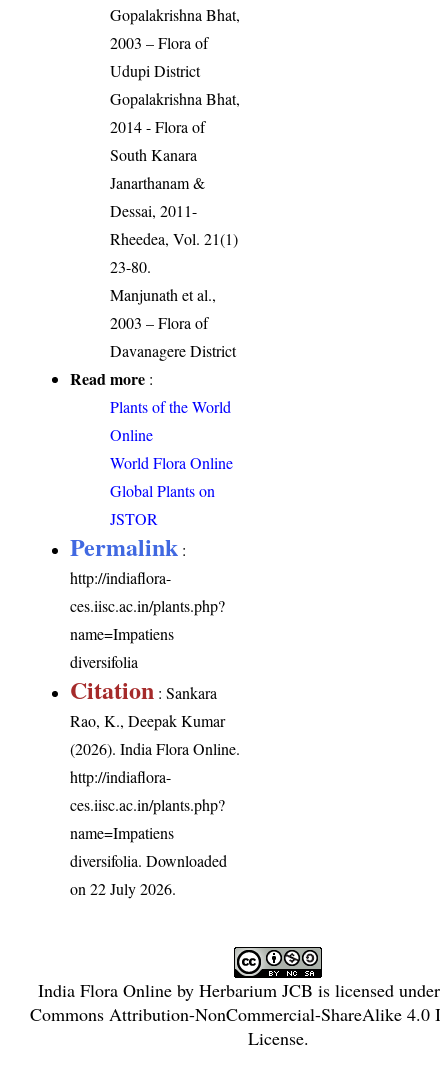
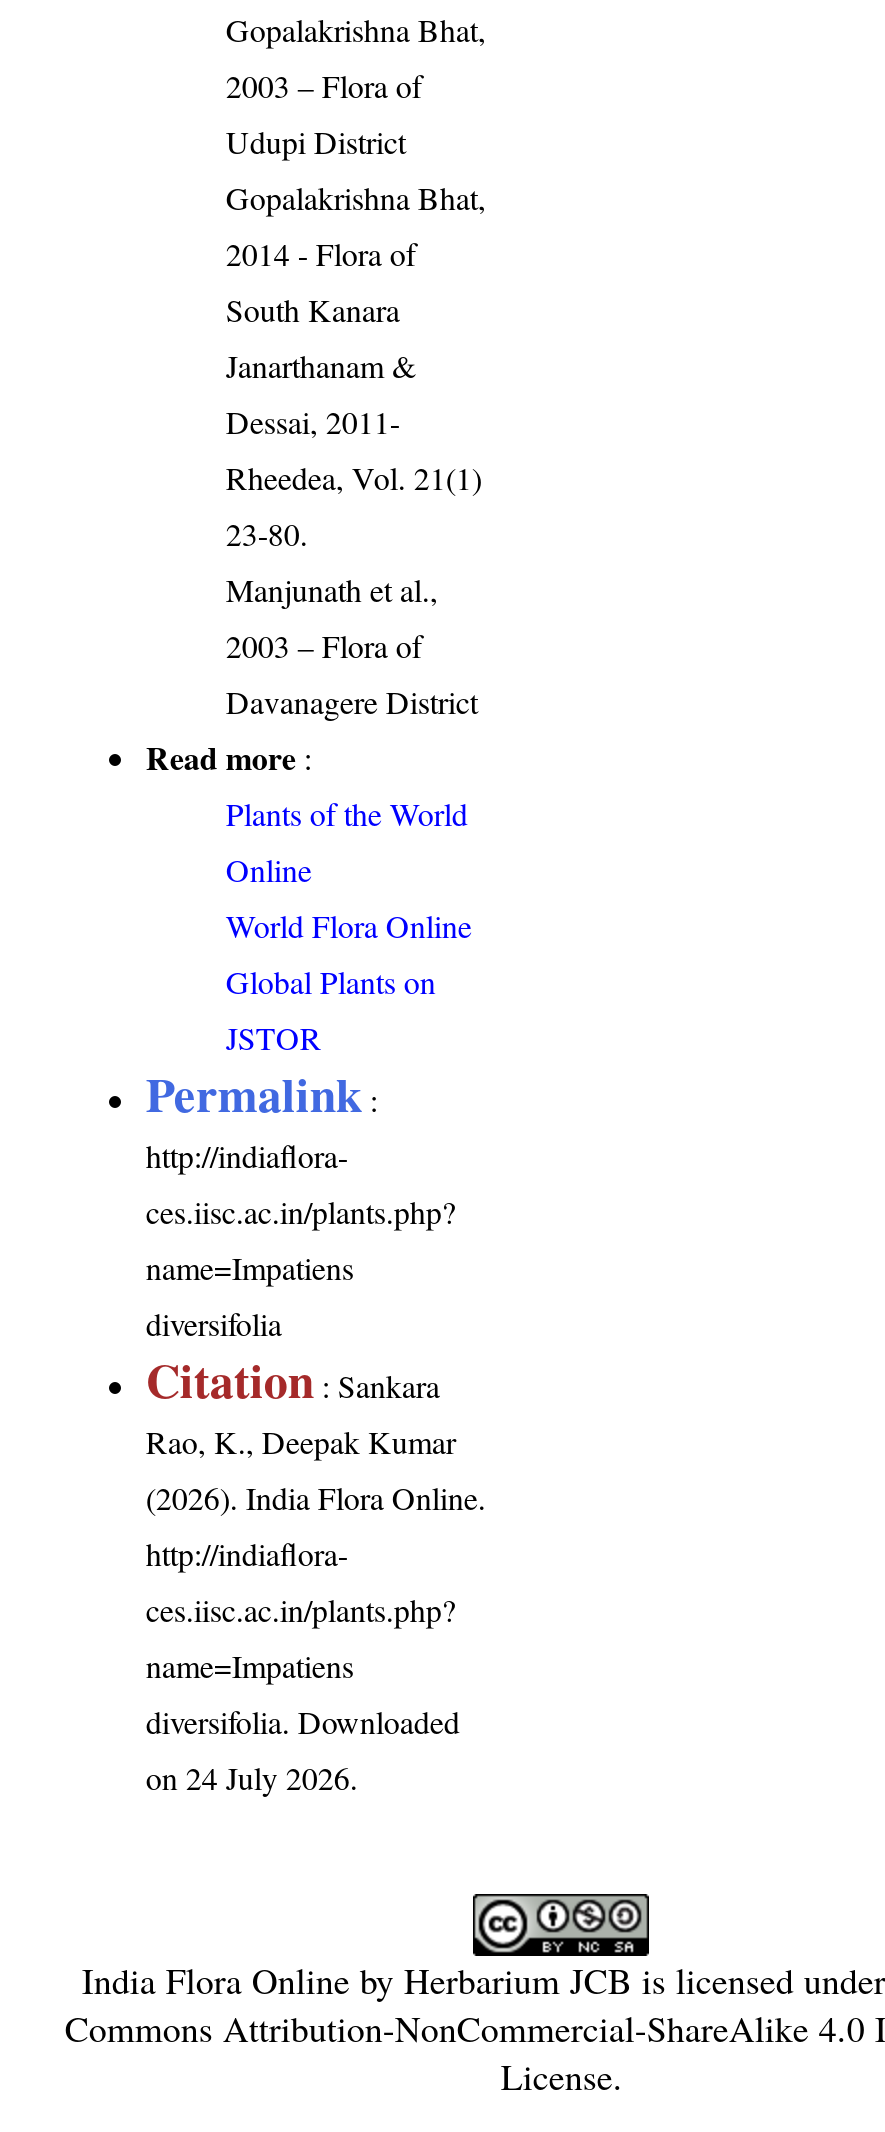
[70,878,176,899] on 22 July 2026. -> [146,1756,358,1798] on 24 July 2026.

